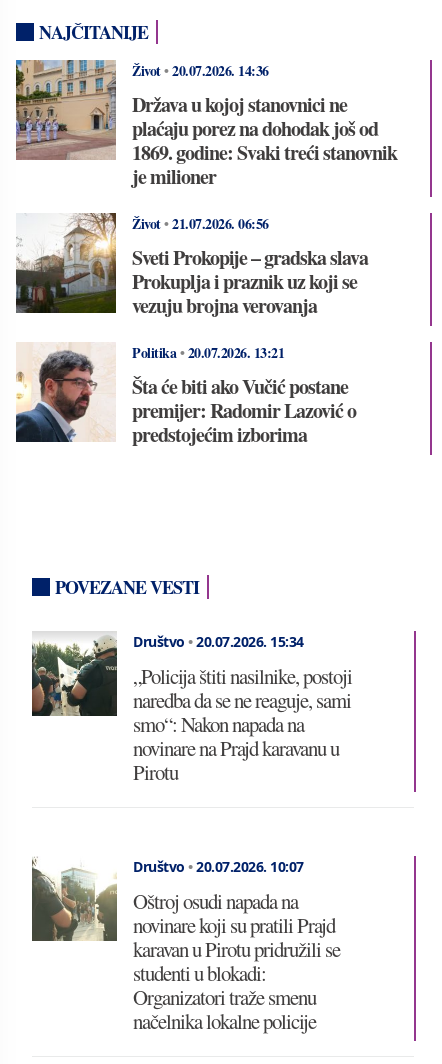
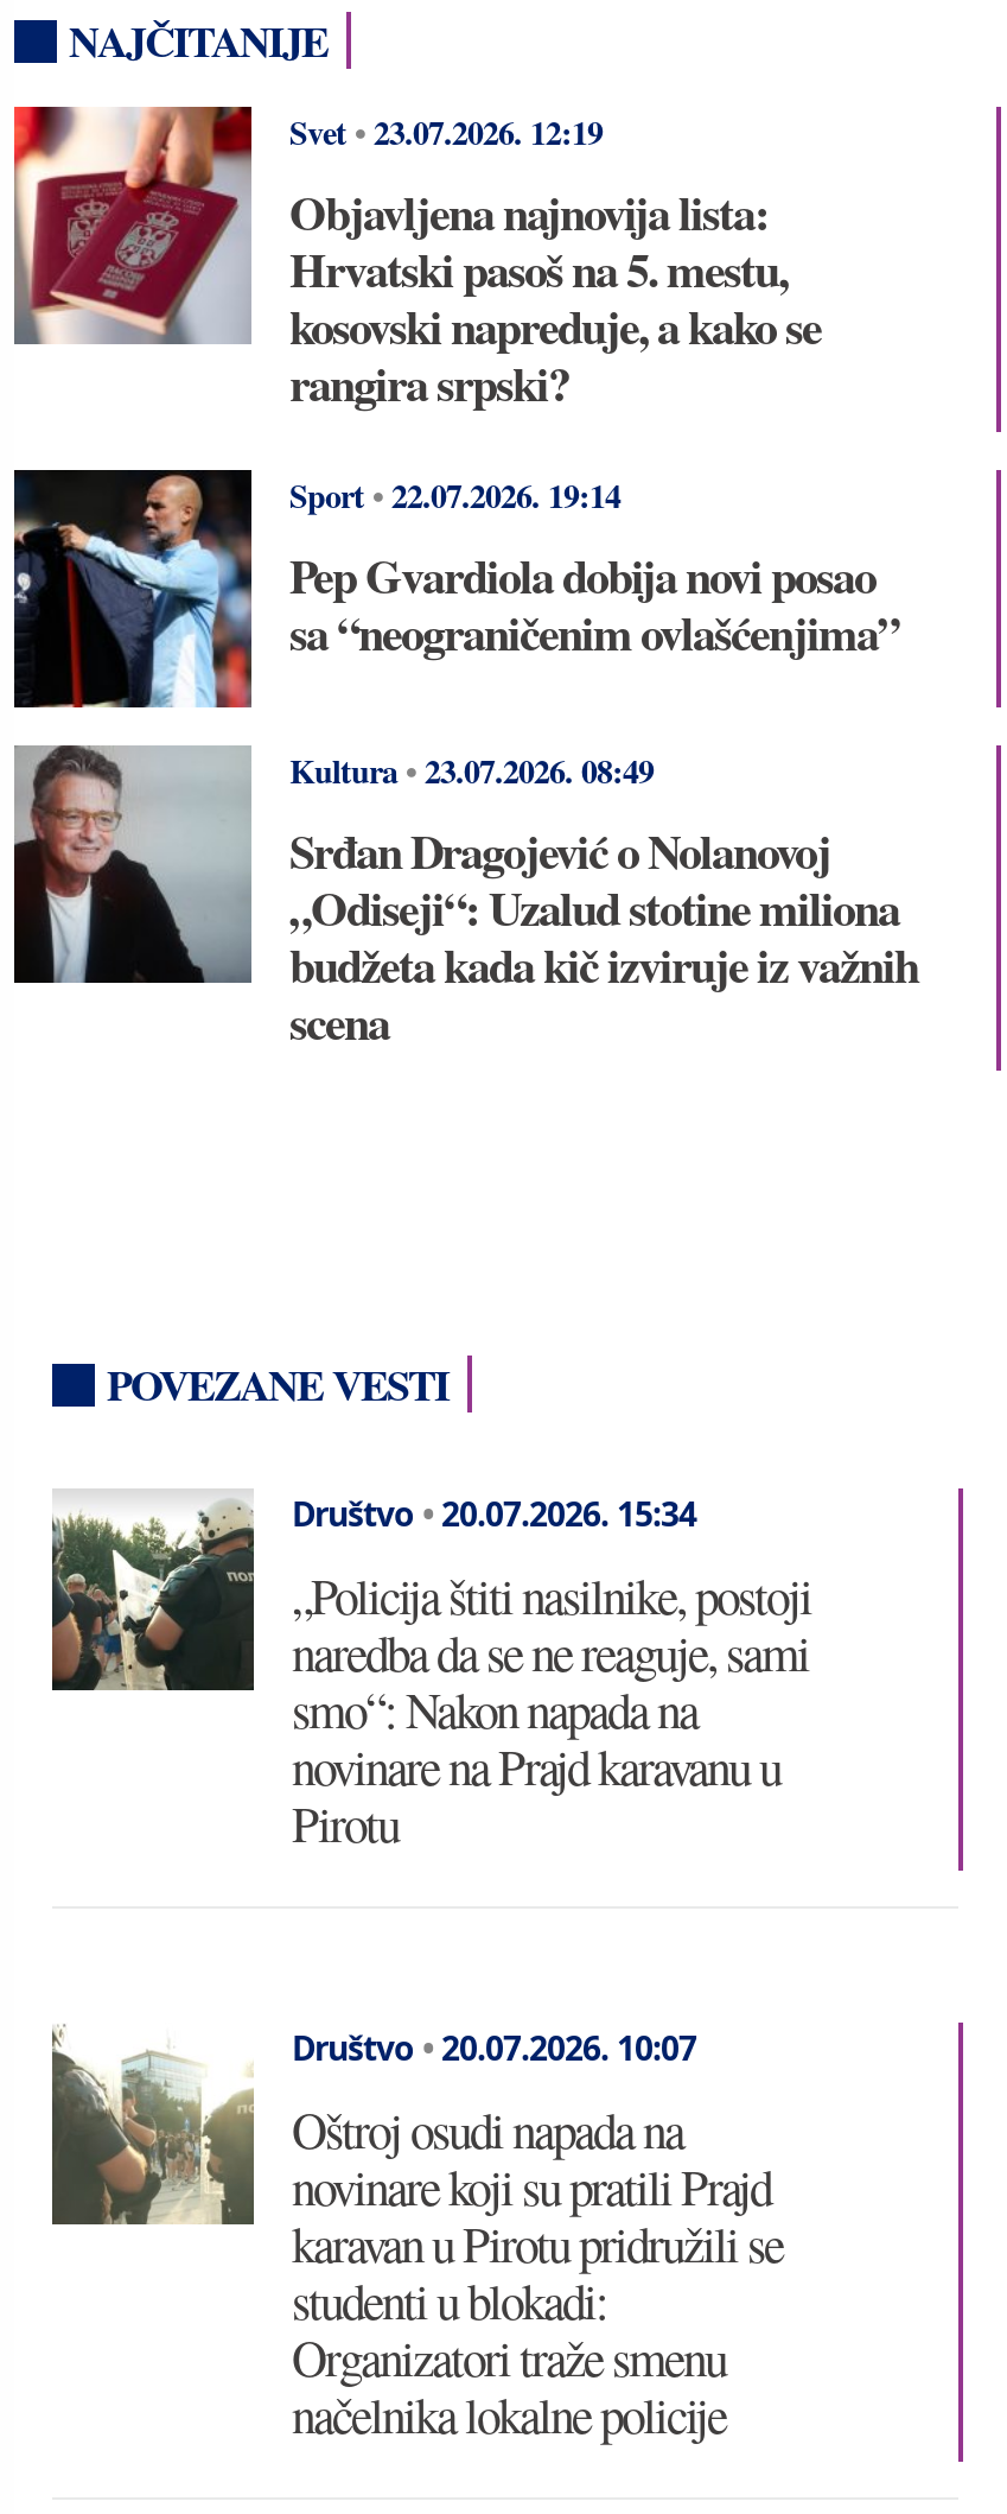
[15,59,397,191] [image] | Život •20.07.2026. 14:36 | Država u kojoj stanovnici ne | plaćaju porez na dohodak još od | 1869. godine: Svaki treći stanovnik | je milioner -> [12,104,821,418] [image] | Svet •23.07.2026. 12:19 | Objavljena najnovija lista: | Hrvatski pasoš na 5. mestu, | kosovski napreduje, a kako se | rangira srpski?
[15,212,368,320] [image] | Život • 21.07.2026. 06:56 | Sveti Prokopije – gradska slava | Prokuplja i praznik uz koji se | vezuju brojna verovanja -> [12,468,899,710] [image] | Sport •22.07.2026. 19:14 | Pep Gvardiola dobija novi posao | sa “neograničenim ovlašćenjima”
[15,329,356,449] [image] | Politika • 20.07.2026. 13:21 | Šta će biti ako Vučić postane | premijer: Radomir Lazović o | predstojećim izborima -> [12,743,918,1057] [image] | Kultura •23.07.2026. 08:49 | Srđan Dragojević o Nolanovoj | „Odiseji“: Uzalud stotine miliona | budžeta kada kič izviruje iz važnih | scena

